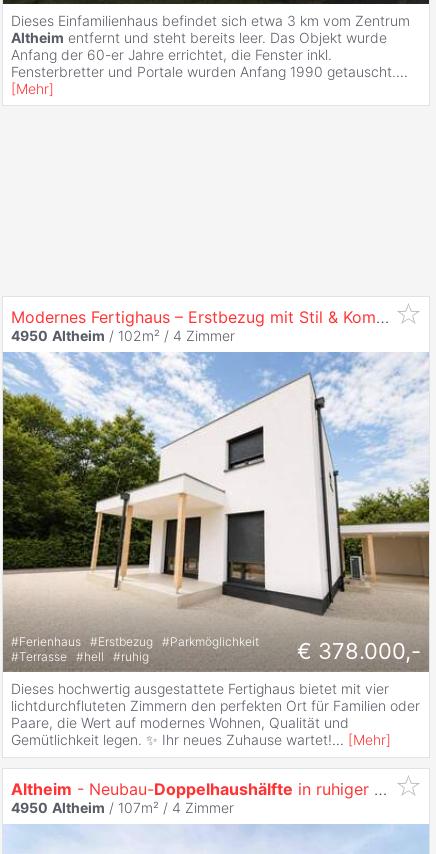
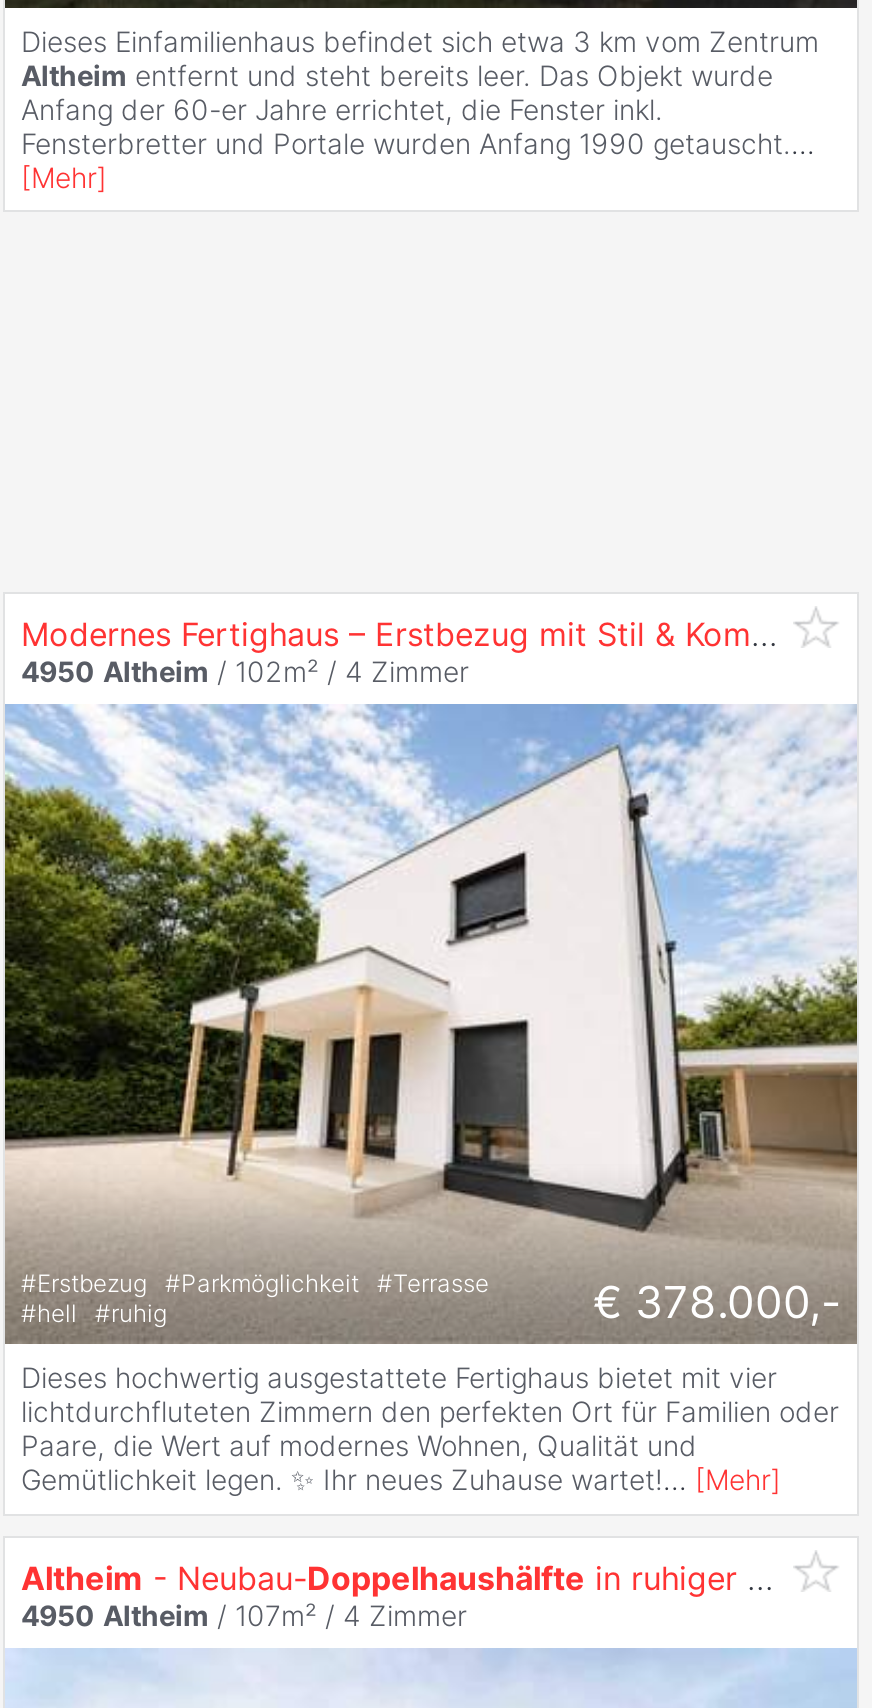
[11,634,259,664] #Ferienhaus #Erstbezug #Parkmöglichkeit | #Terrasse #hell #ruhig -> [21,1268,489,1328] #Erstbezug #Parkmöglichkeit #Terrasse | #hell #ruhig

